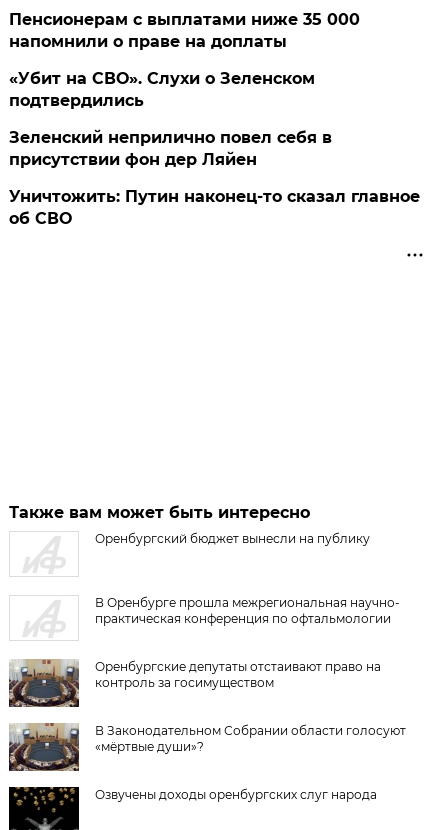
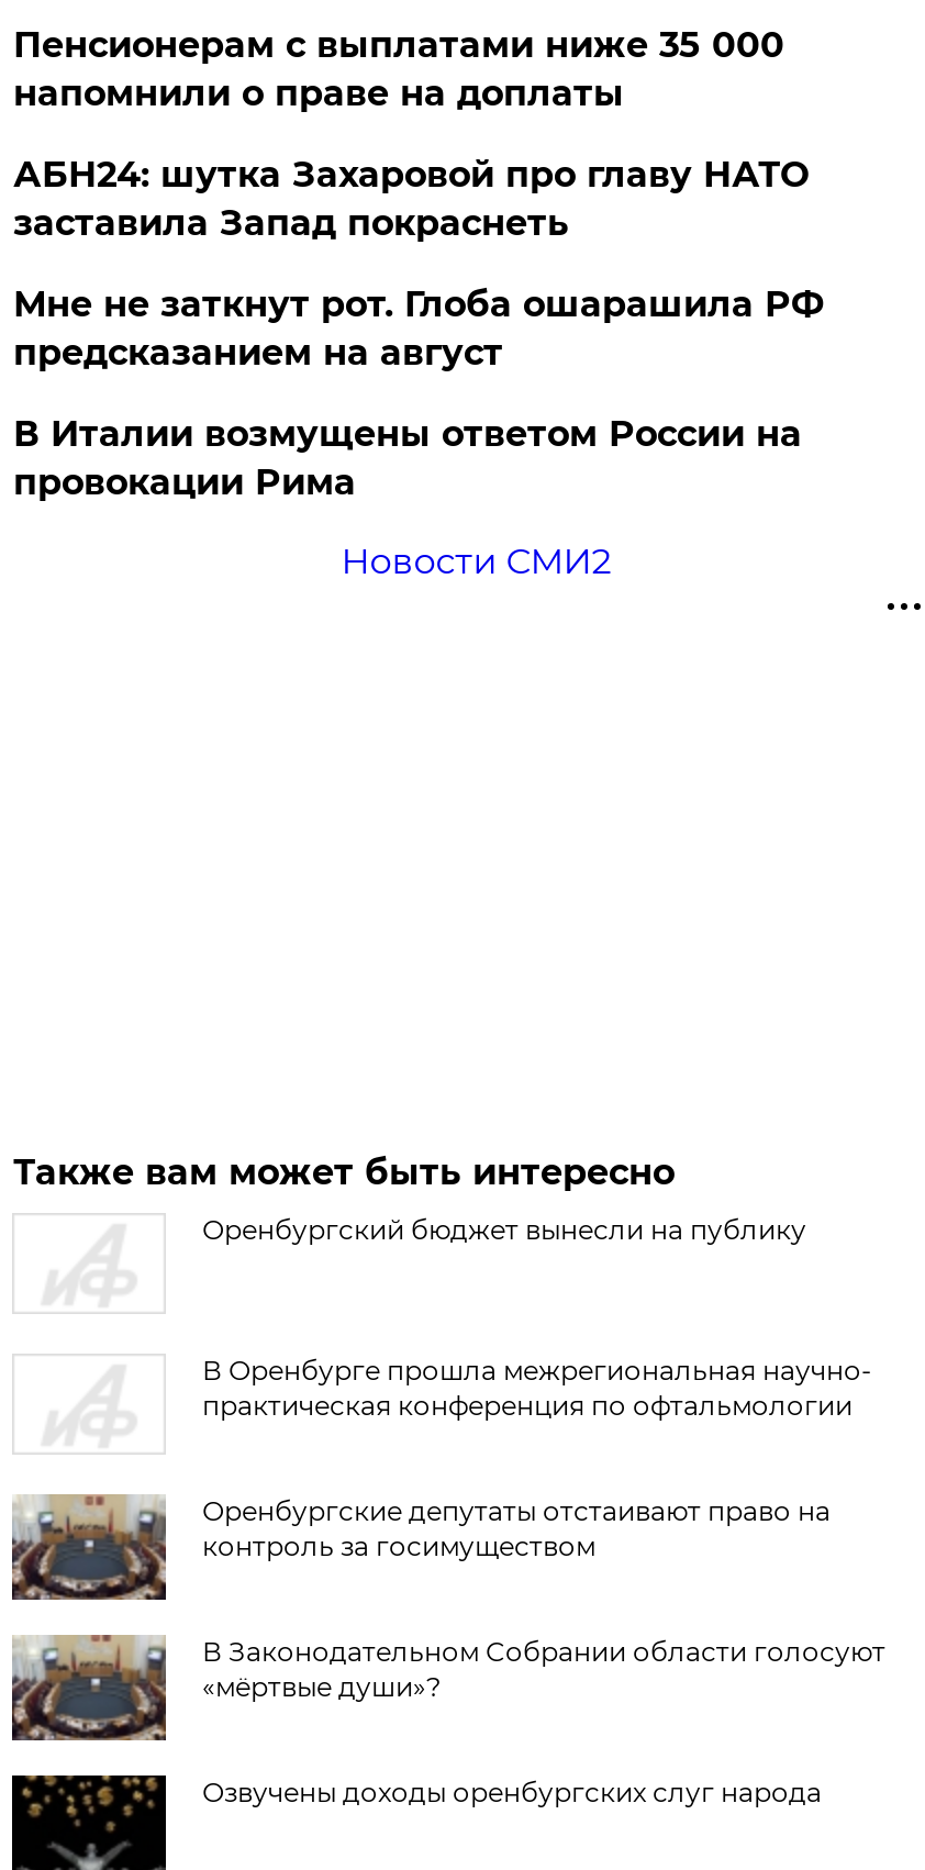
[9,68,420,227] «Убит на СВО». Слухи о Зеленском | подтвердились | Зеленский неприлично повел cебя в | присутствии фон дер Ляйен | Уничтожить: Путин наконец-то сказал главное | об СВО -> [13,153,824,581] АБН24: шутка Захаровой про главу НАТО | заставила Запад покраснеть | Мне не заткнут рот. Глоба ошарашила РФ | предсказанием на август | В Италии возмущены ответом России на | провокации Рима | Новости СМИ2

